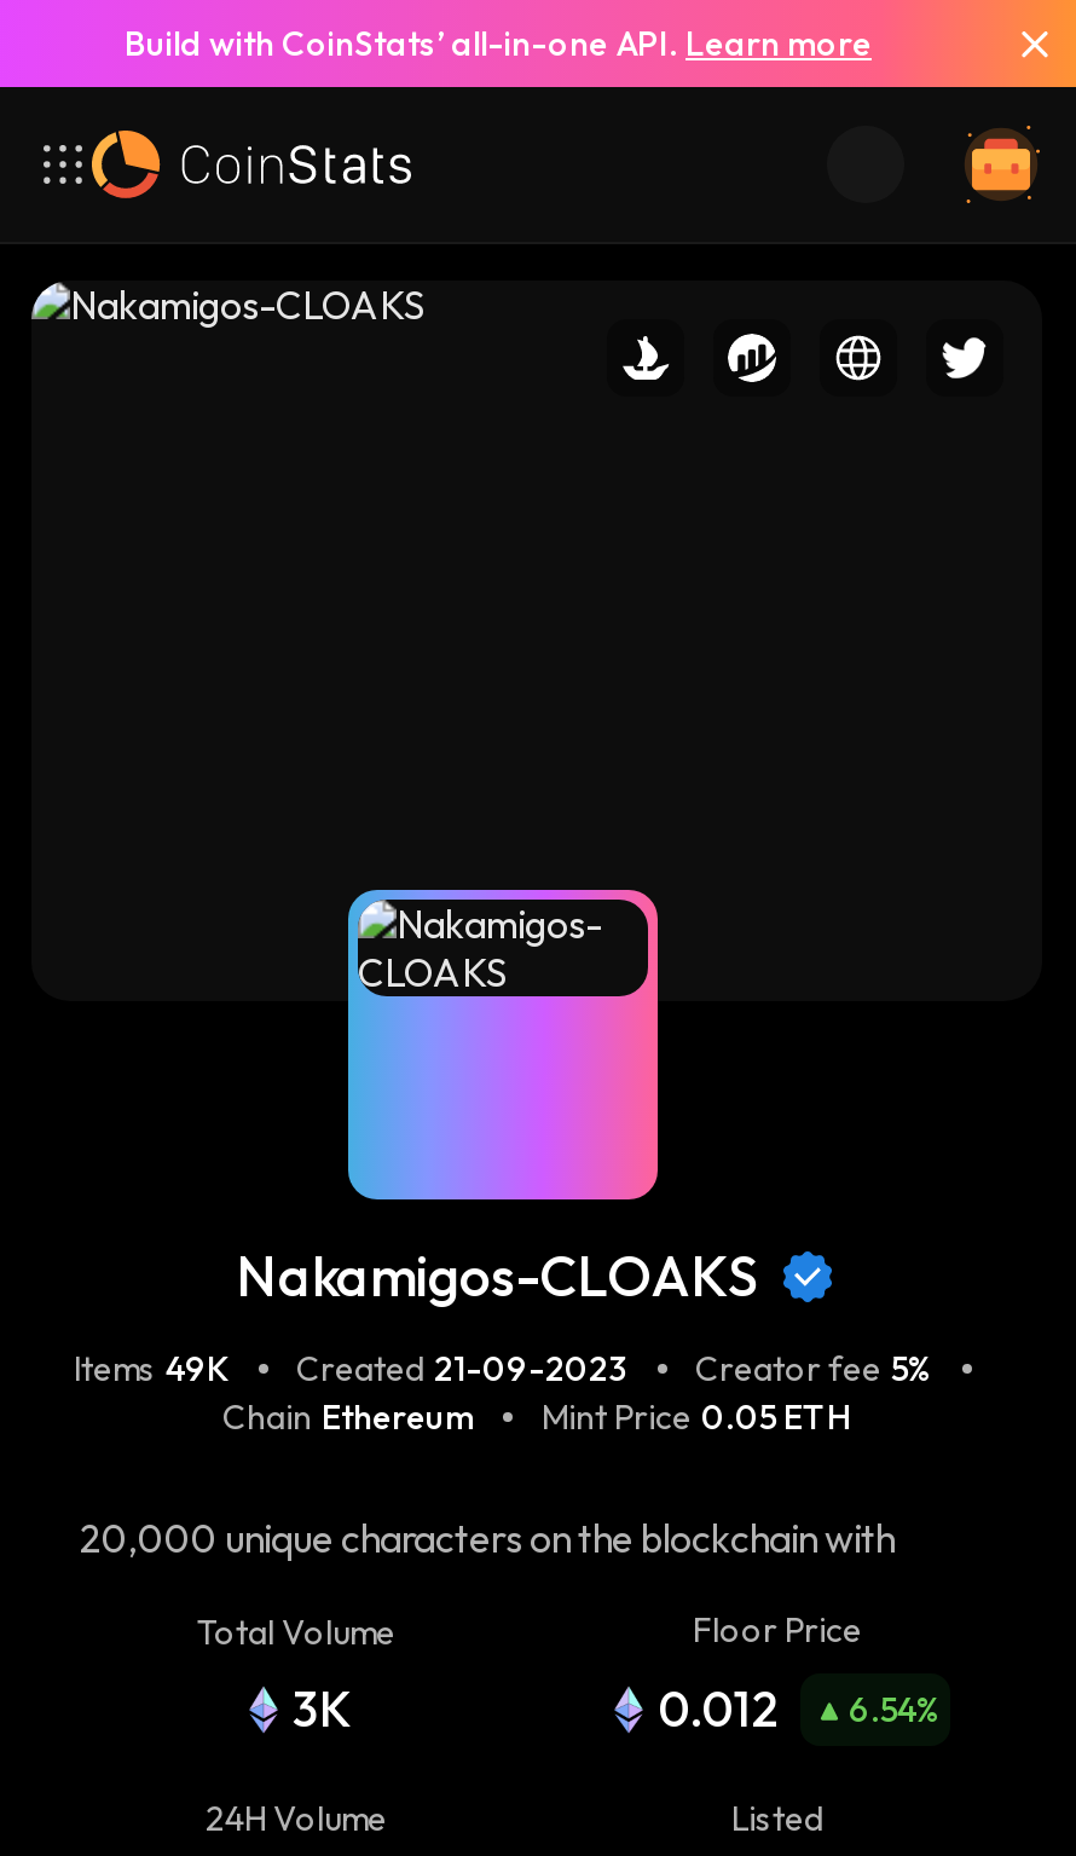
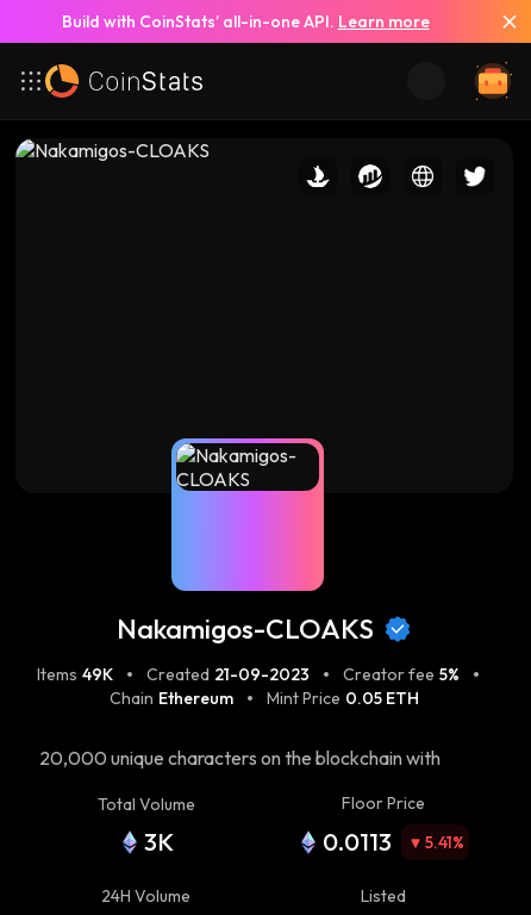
[658,1678,781,1739] 0.012 -> [323,827,392,857] 0.0113
[849,1688,941,1731] 6.54% -> [425,832,464,853] 5.41%

